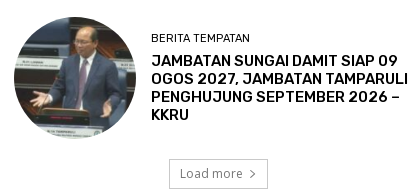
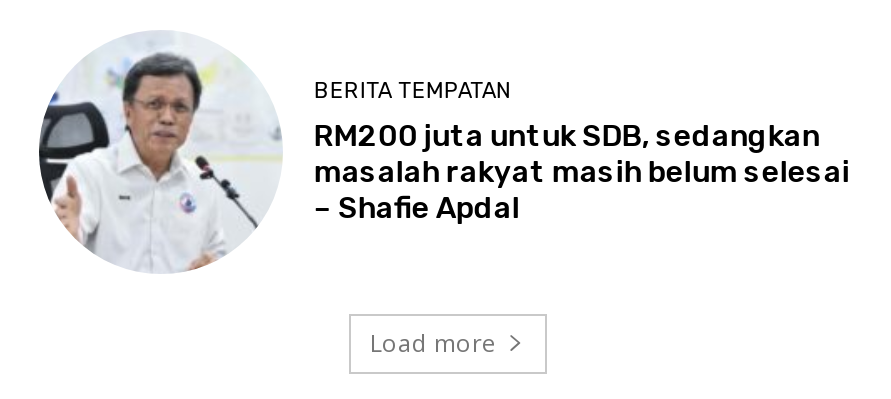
[16,10,408,138] [image] | JAMBATAN SUNGAI DAMIT SIAP 09 | OGOS 2027, JAMBATAN TAMPARULI | PENGHUJUNG SEPTEMBER 2026 – | KKRU -> [41,32,850,270] [image] | RM200 juta untuk SDB, sedangkan | masalah rakyat masih belum selesai | – Shafie Apdal

